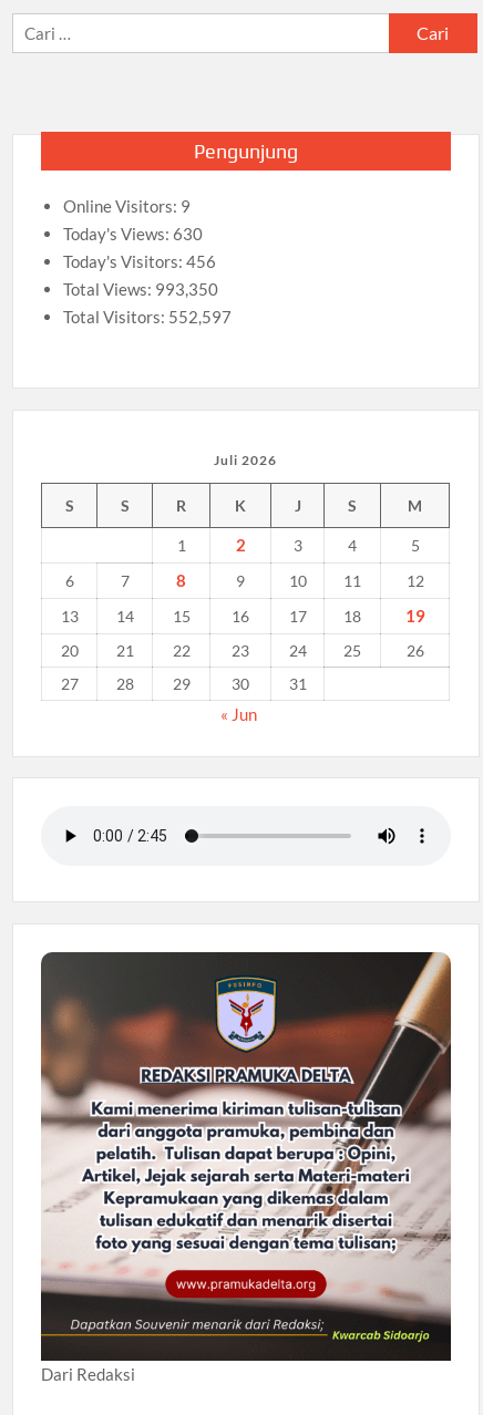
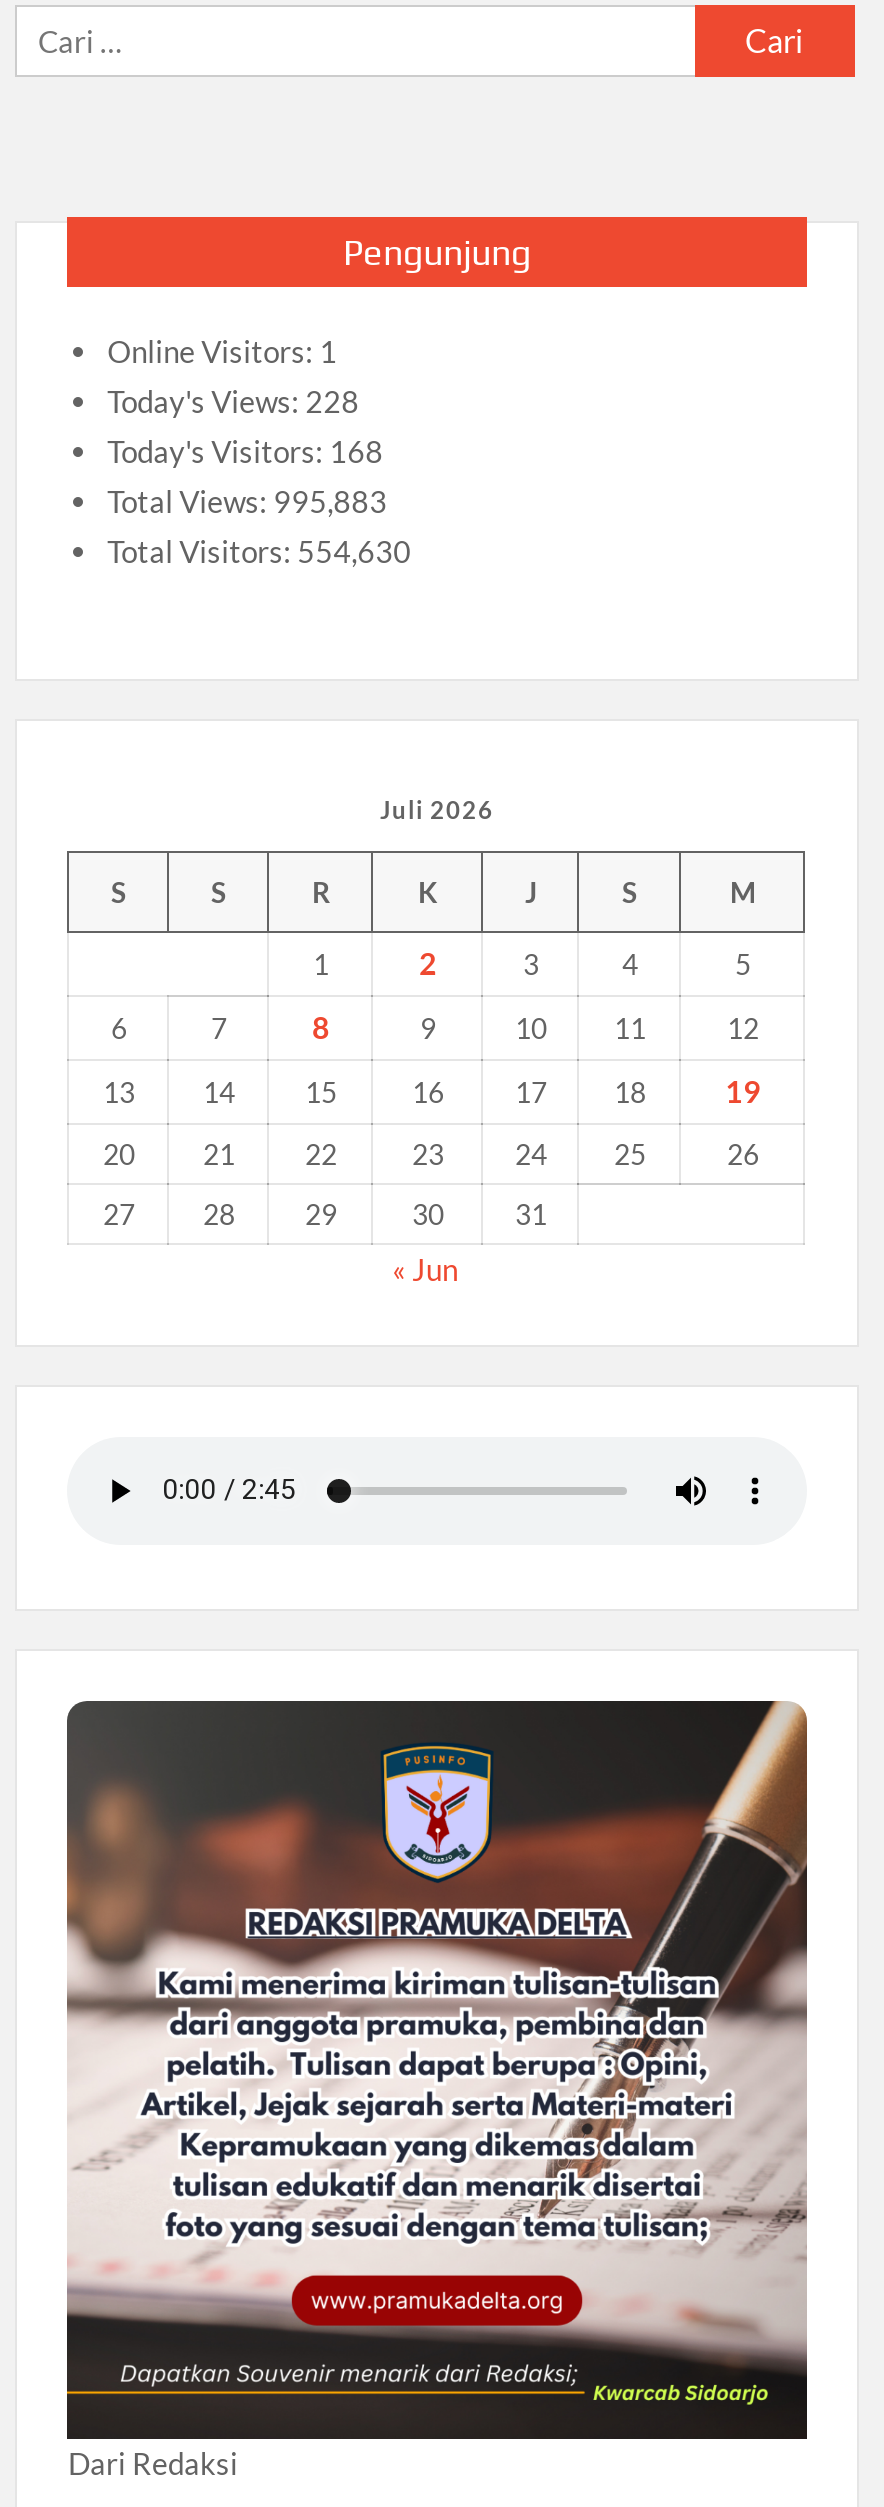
[63,196,191,215] Online Visitors: 9 -> [107,333,337,369] Online Visitors: 1
[63,223,203,243] Today's Views: 630 -> [107,383,359,419] Today's Views: 228
[63,251,216,271] Today's Visitors: 456 -> [107,433,383,469] Today's Visitors: 168
[63,279,218,299] Total Views: 993,350 -> [107,483,387,519] Total Views: 995,883
[63,306,232,326] Total Visitors: 552,597 -> [107,533,411,569] Total Visitors: 554,630

